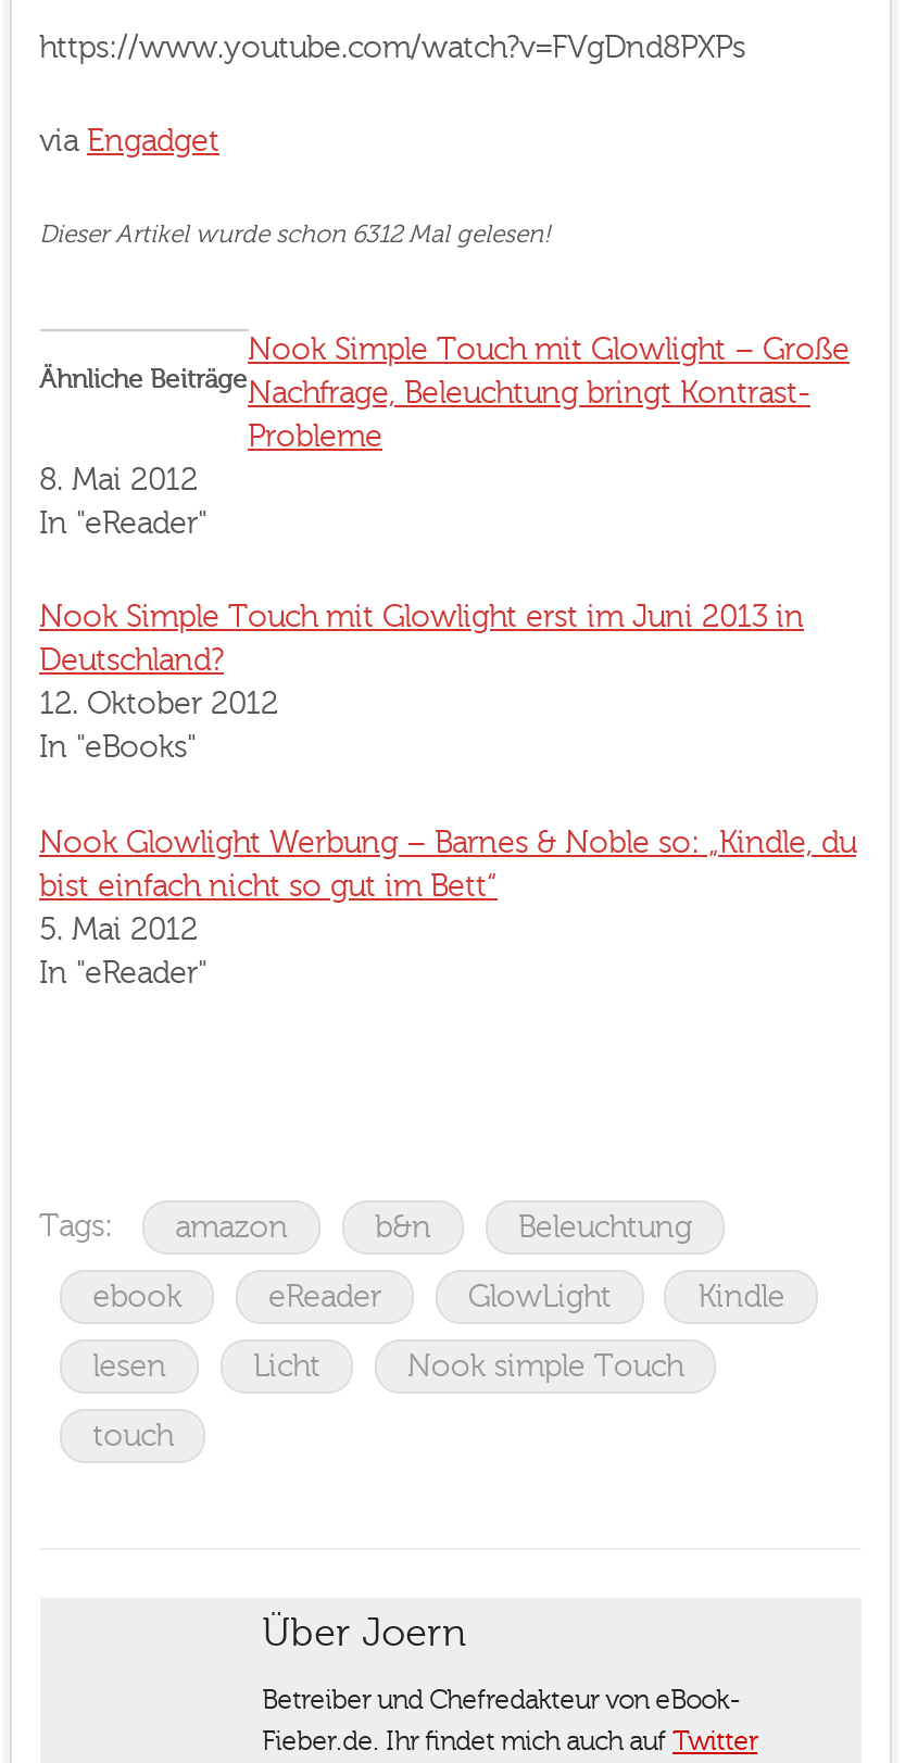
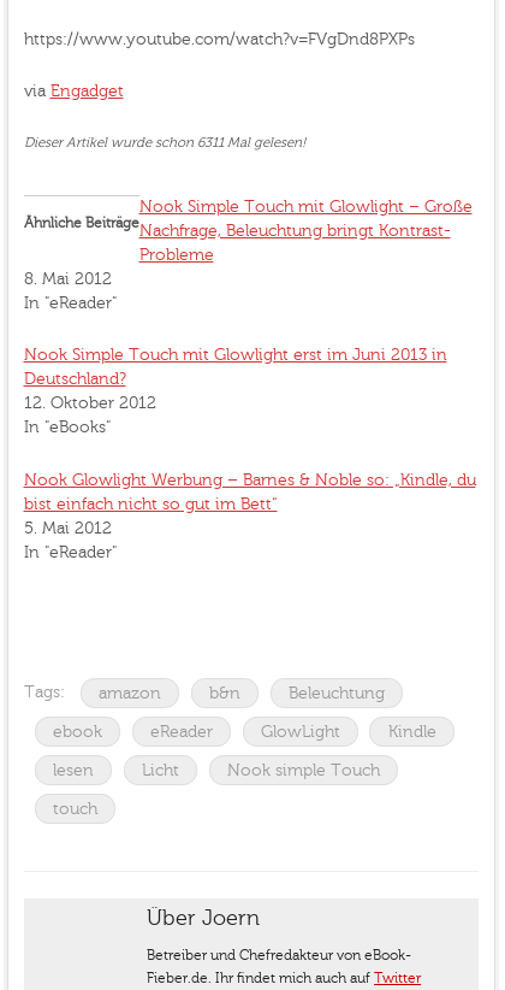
[39,221,550,249] Dieser Artikel wurde schon 6312 Mal gelesen! -> [23,135,305,151] Dieser Artikel wurde schon 6311 Mal gelesen!

